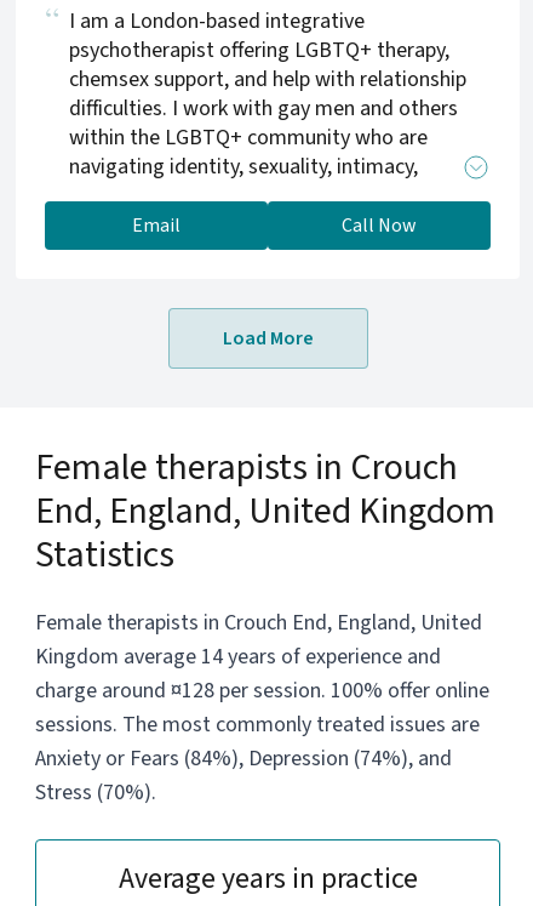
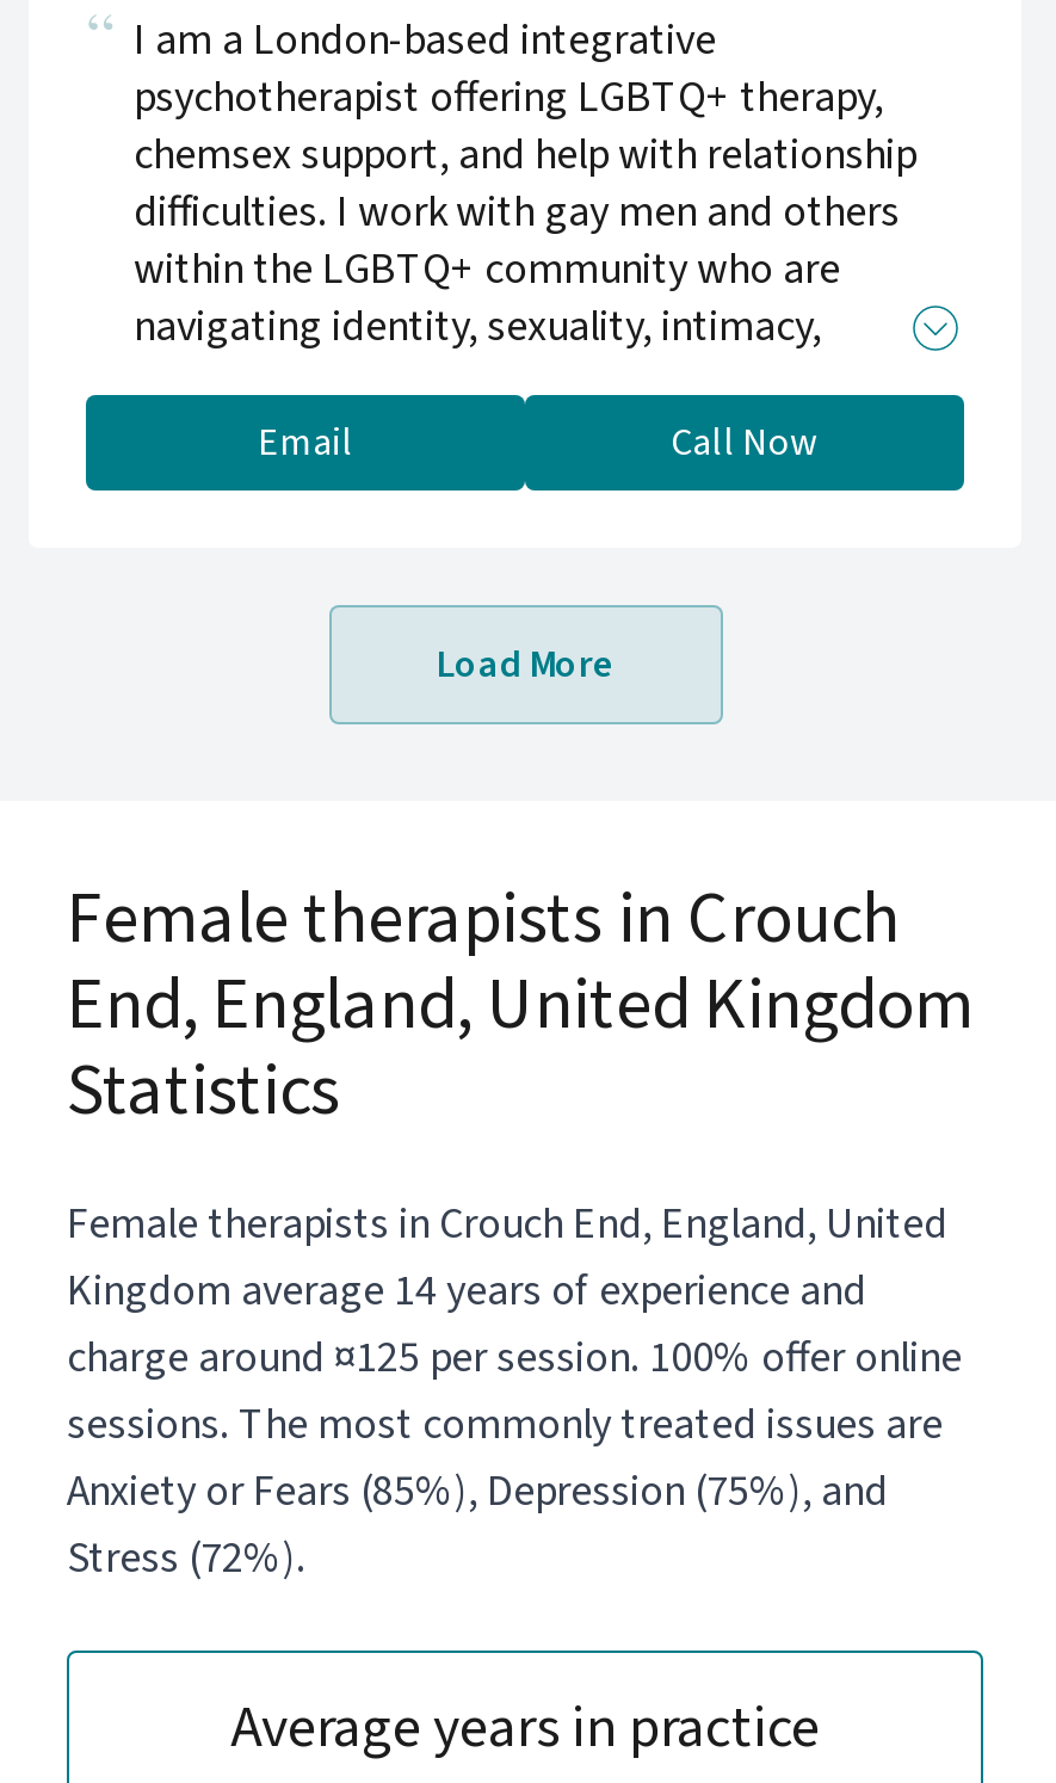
[35,675,489,706] charge around ¤128 per session. 100% offer online -> [67,1329,962,1389] charge around ¤125 per session. 100% offer online
[35,743,452,774] Anxiety or Fears (84%), Depression (74%), and -> [67,1463,888,1522] Anxiety or Fears (85%), Depression (75%), and
[35,777,156,808] Stress (70%). -> [67,1530,305,1589] Stress (72%).

